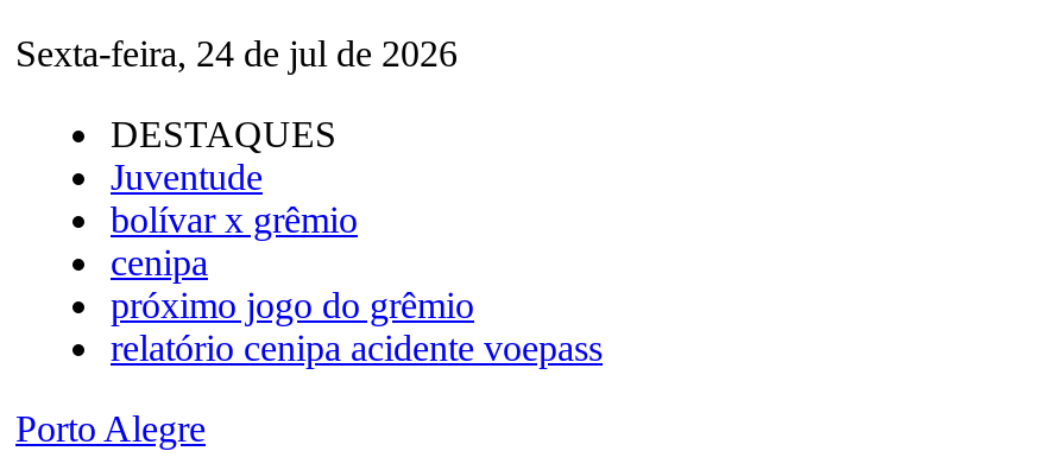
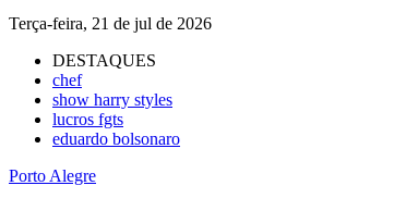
[15,33,458,74] Sexta-feira, 24 de jul de 2026 -> [9,14,212,33] Terça-feira, 21 de jul de 2026
[111,157,603,368] Juventude | bolívar x grêmio | cenipa | próximo jogo do grêmio | relatório cenipa acidente voepass -> [52,71,180,148] chef | show harry styles | lucros fgts | eduardo bolsonaro

